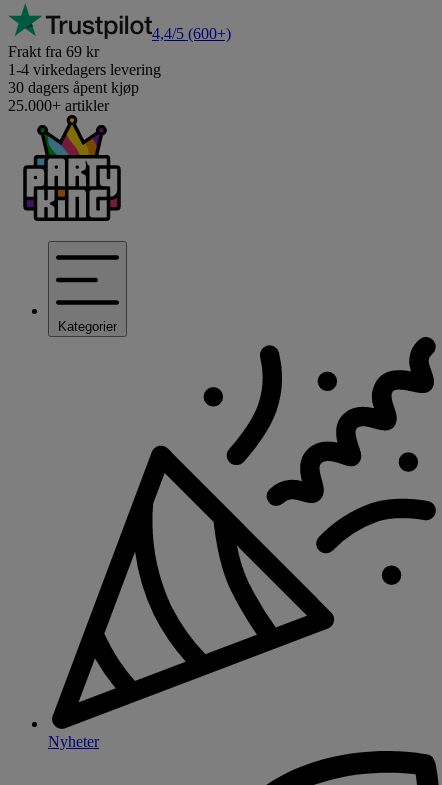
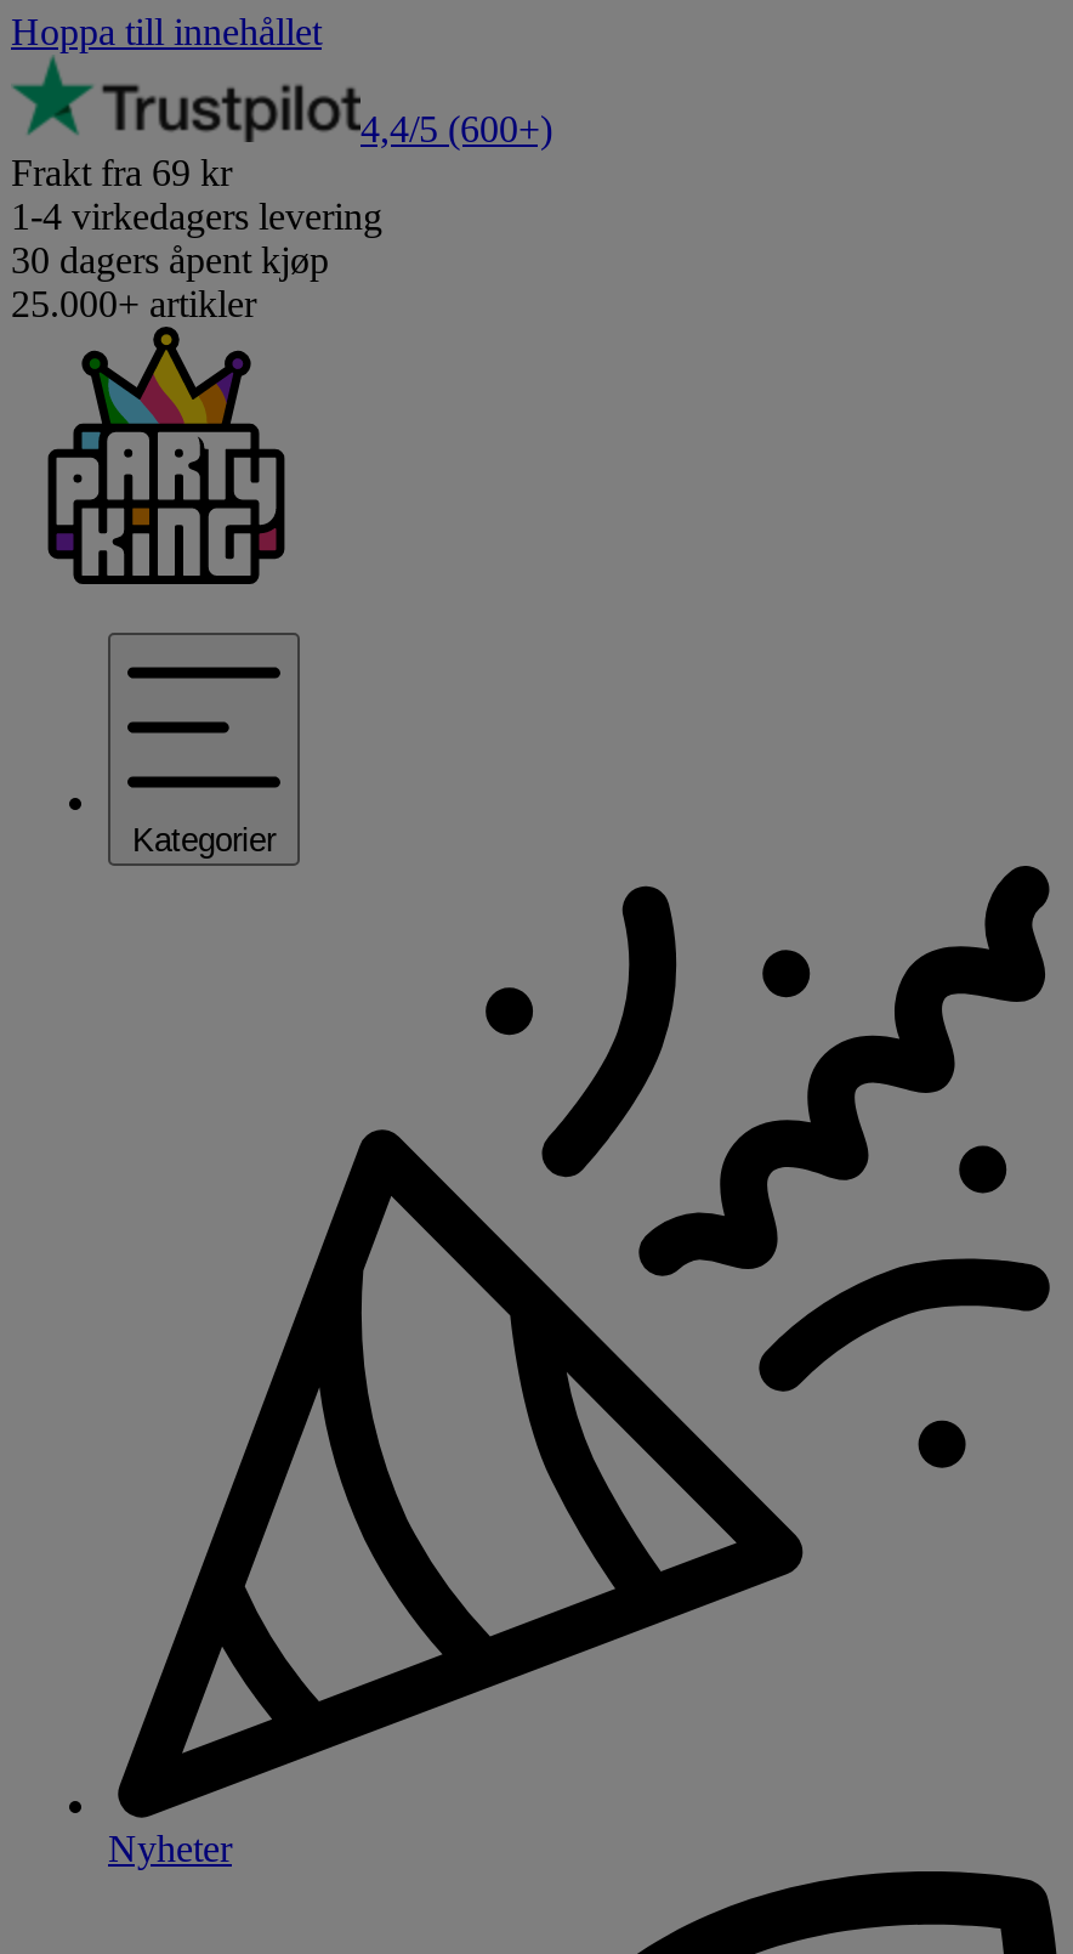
none -> [11,11,322,52] Hoppa till innehållet

